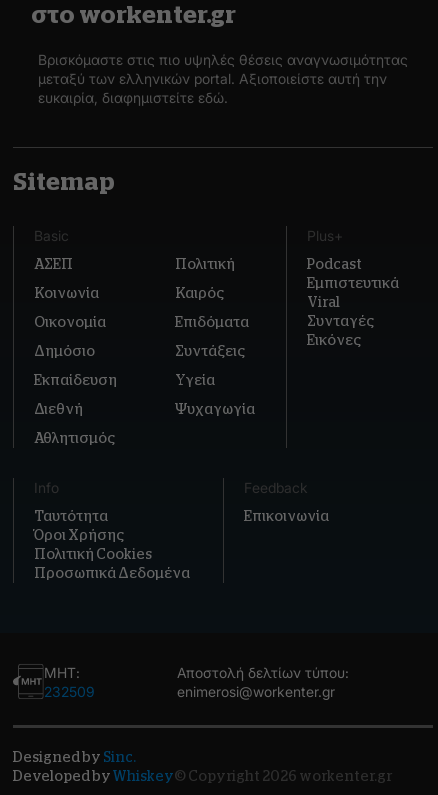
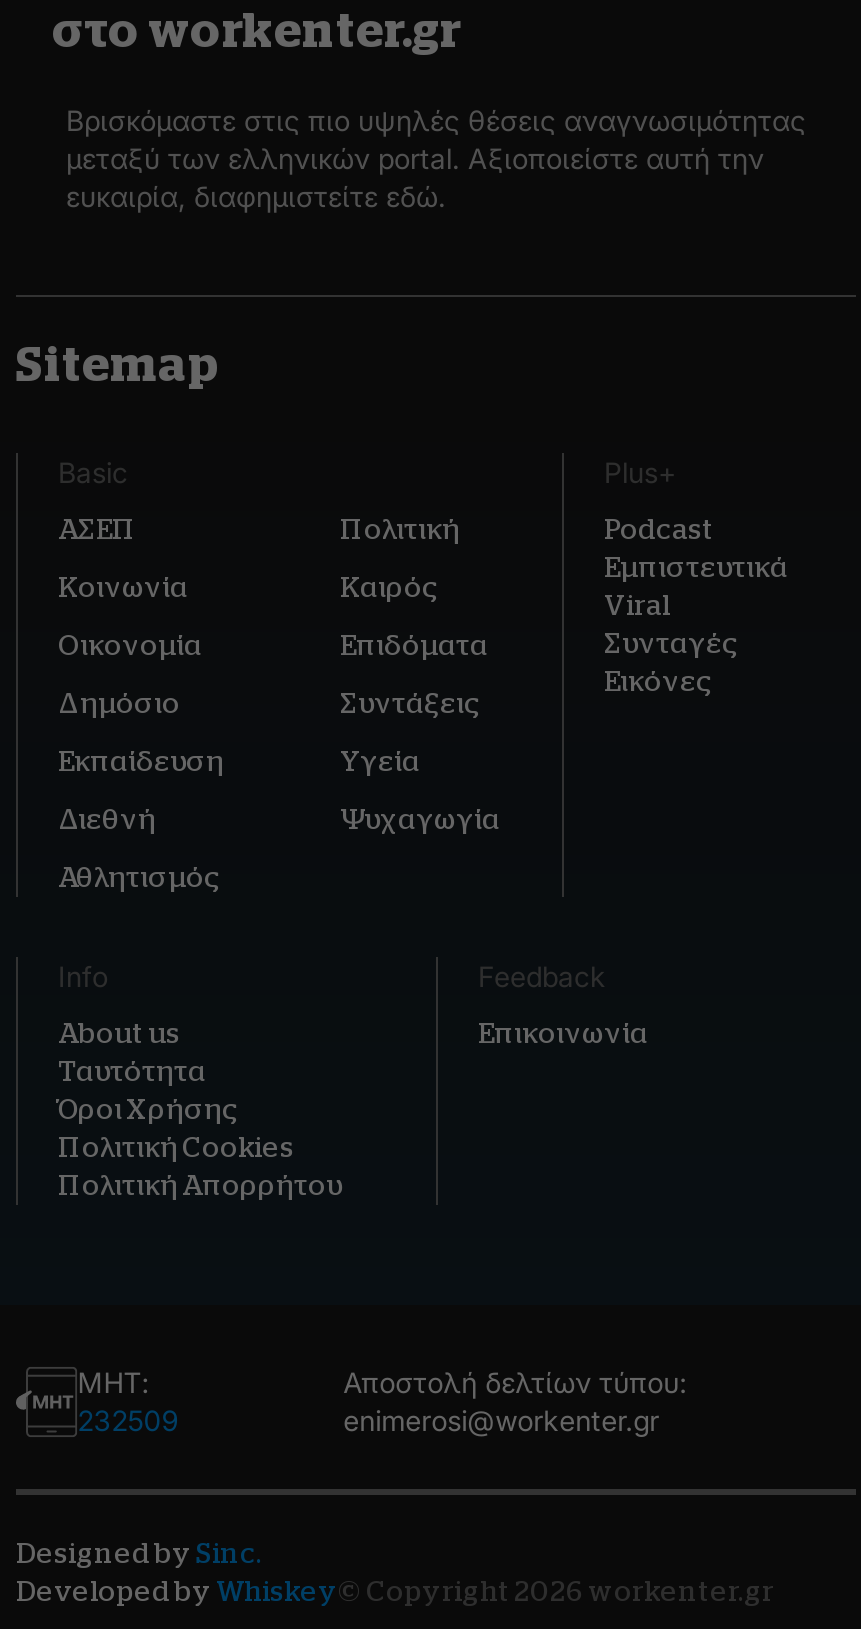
none -> [58,1018,180,1046] About us
[34,566,190,580] Προσωπικά Δεδομένα -> [58,1170,342,1198] Πολιτική Απορρήτου

